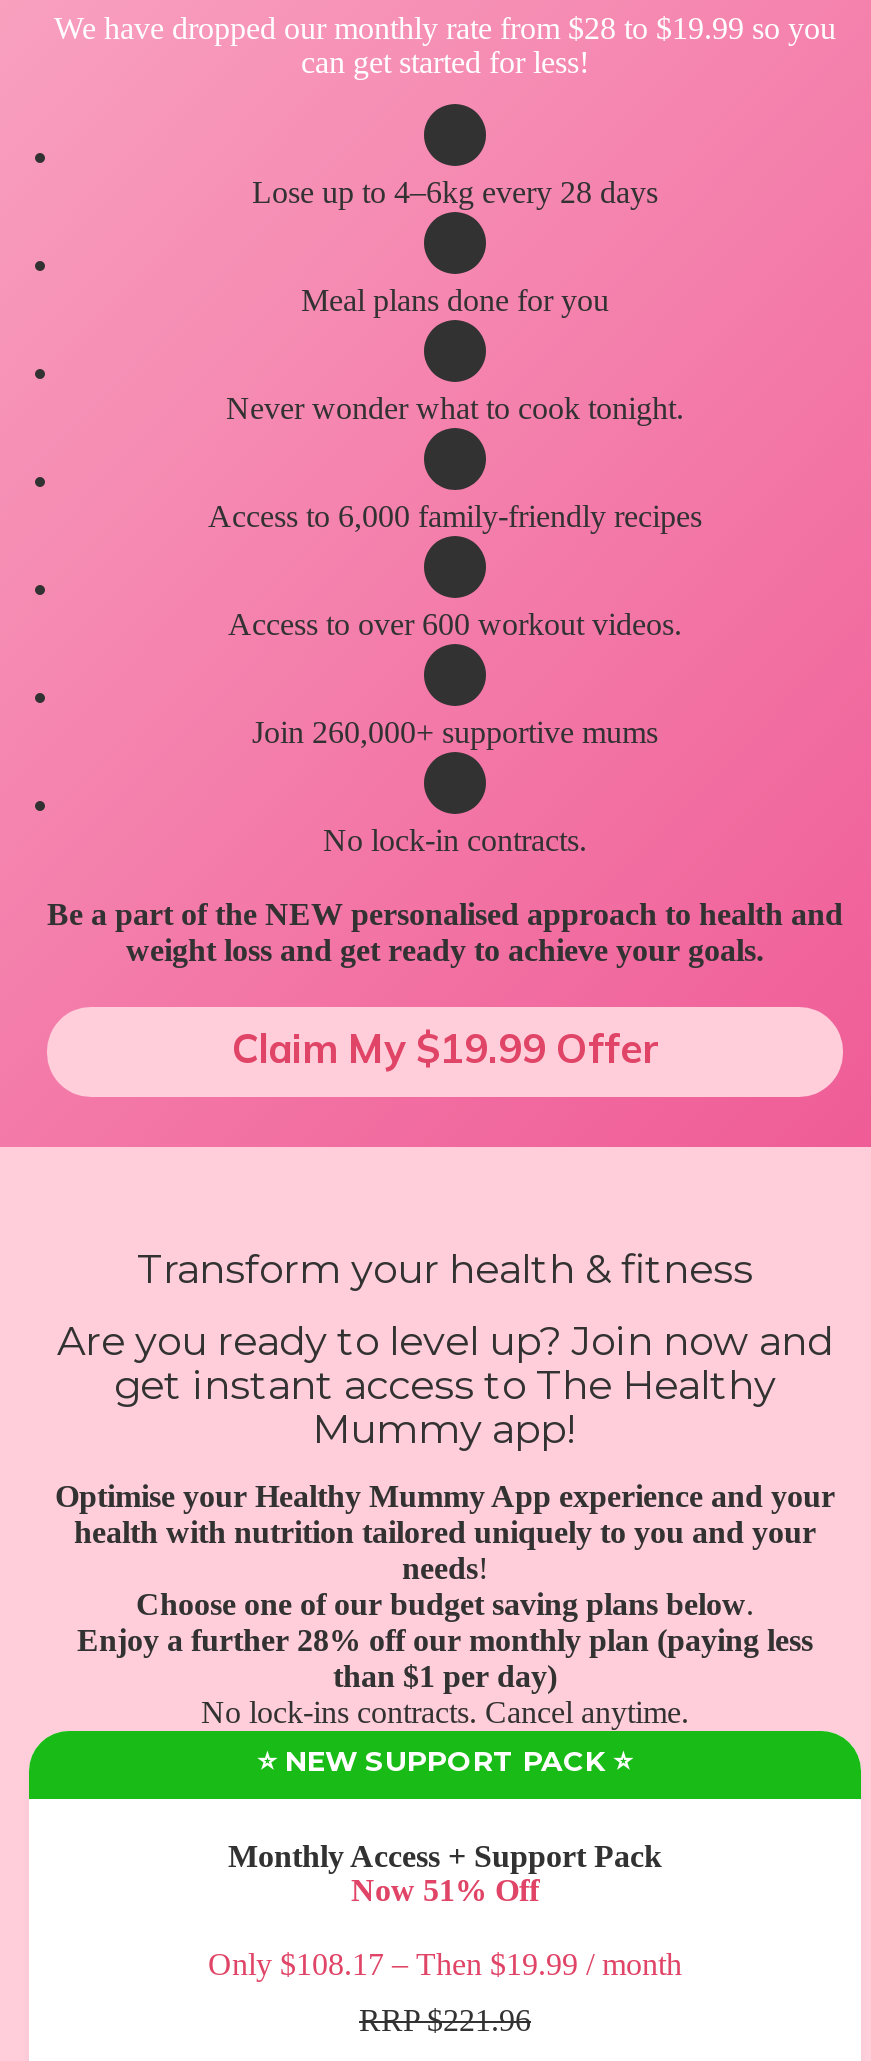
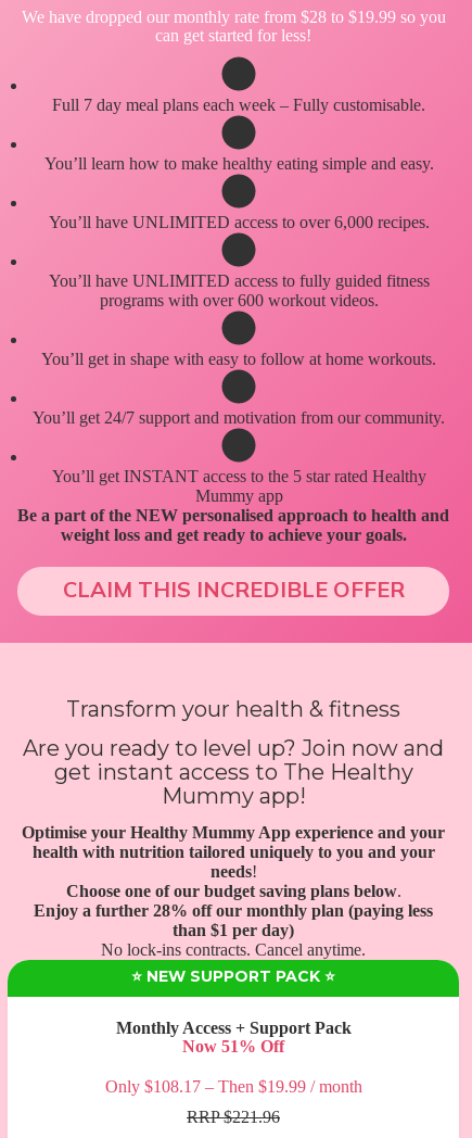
[252,174,658,208] Lose up to 4–6kg every 28 days -> [52,96,425,114] Full 7 day meal plans each week – Fully customisable.
[301,282,609,316] Meal plans done for you -> [44,155,433,173] You’ll learn how to make healthy eating simple and easy.
[226,390,684,424] Never wonder what to cook tonight. -> [48,213,429,232] You’ll have UNLIMITED access to over 6,000 recipes.
[208,498,702,532] Access to 6,000 family-friendly recipes -> [48,272,429,310] You’ll have UNLIMITED access to fully guided fitness | programs with over 600 workout videos.
[228,606,682,640] Access to over 600 workout videos. -> [41,350,436,369] You’ll get in shape with easy to follow at home workouts.
[252,714,658,748] Join 260,000+ supportive mums -> [33,409,445,427] You’ll get 24/7 support and motivation from our community.
[323,822,587,856] No lock-in contracts. -> [52,467,426,505] You’ll get INSTANT access to the 5 star rated Healthy | Mummy app
[232,1023,658,1073] Claim My $19.99 Offer -> [62,575,404,602] CLAIM THIS INCREDIBLE OFFER

